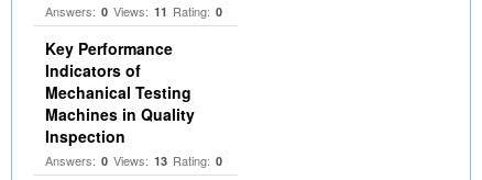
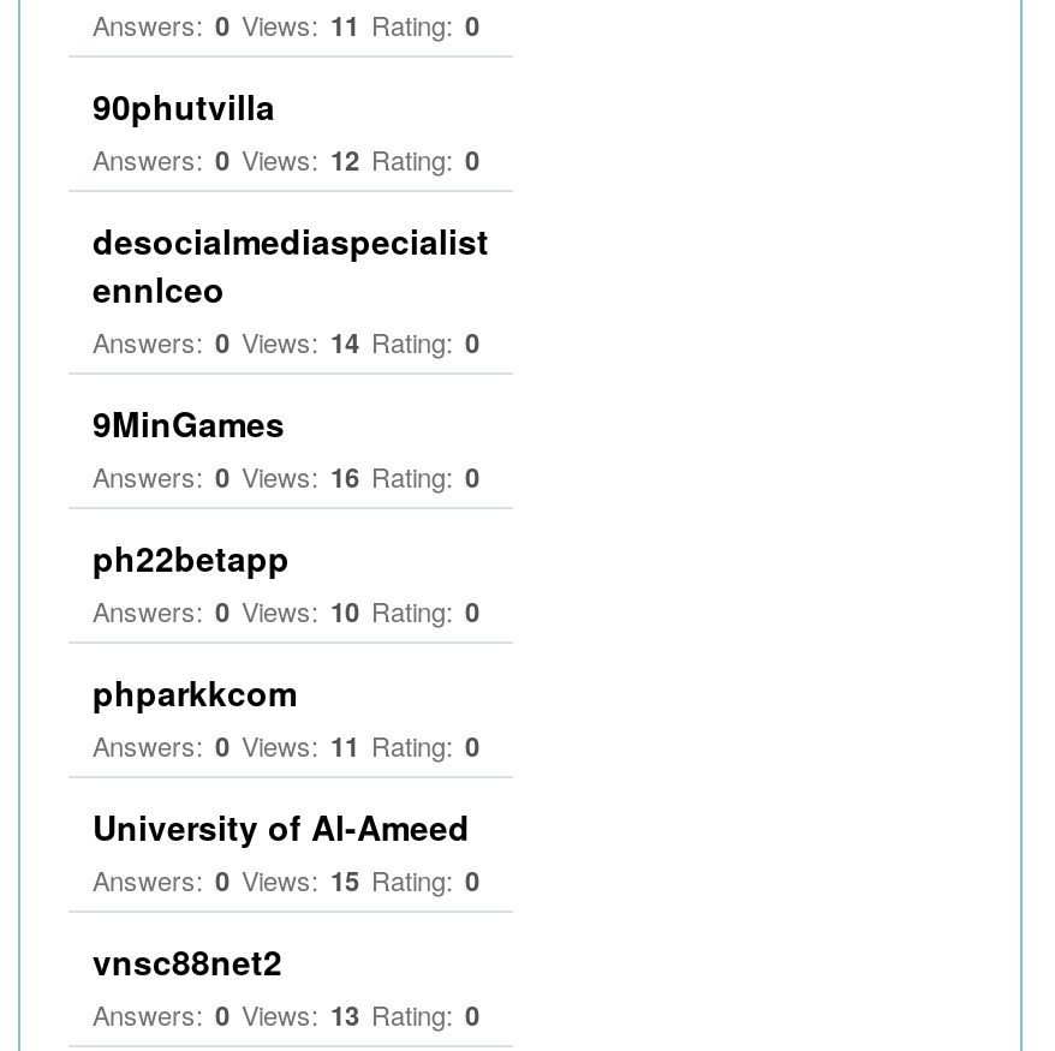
[45,37,195,147] Key Performance | Indicators of | Mechanical Testing | Machines in Quality | Inspection -> [93,82,489,985] 90phutvilla | Answers: 0 Views: 12 Rating: 0 | desocialmediaspecialist | ennlceo | Answers: 0 Views: 14 Rating: 0 | 9MinGames | Answers: 0 Views: 16 Rating: 0 | ph22betapp | Answers: 0 Views: 10 Rating: 0 | phparkkcom | Answers: 0 Views: 11 Rating: 0 | University of Al-Ameed | Answers: 0 Views: 15 Rating: 0 | vnsc88net2

